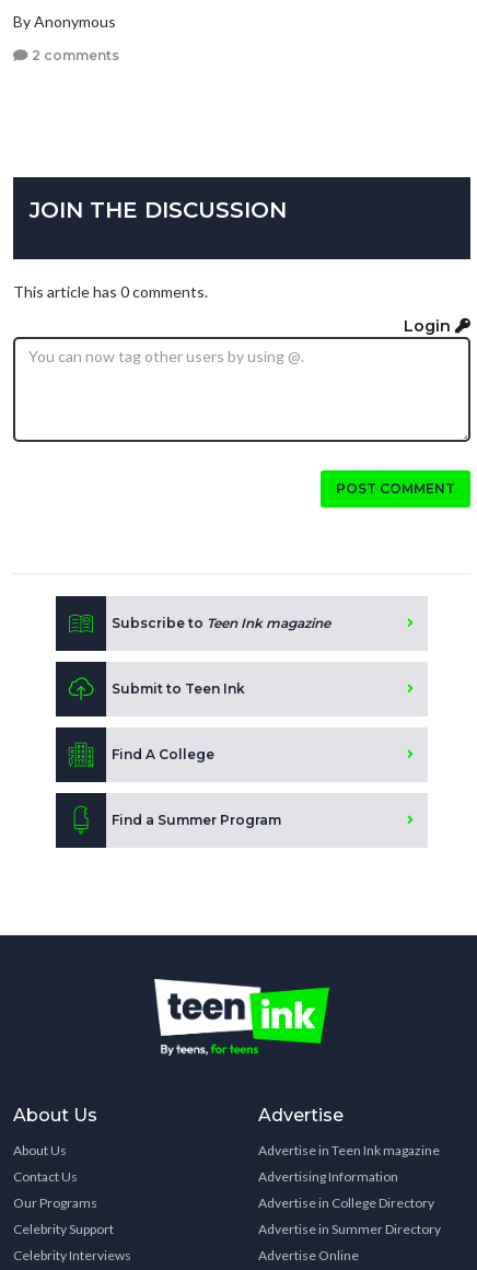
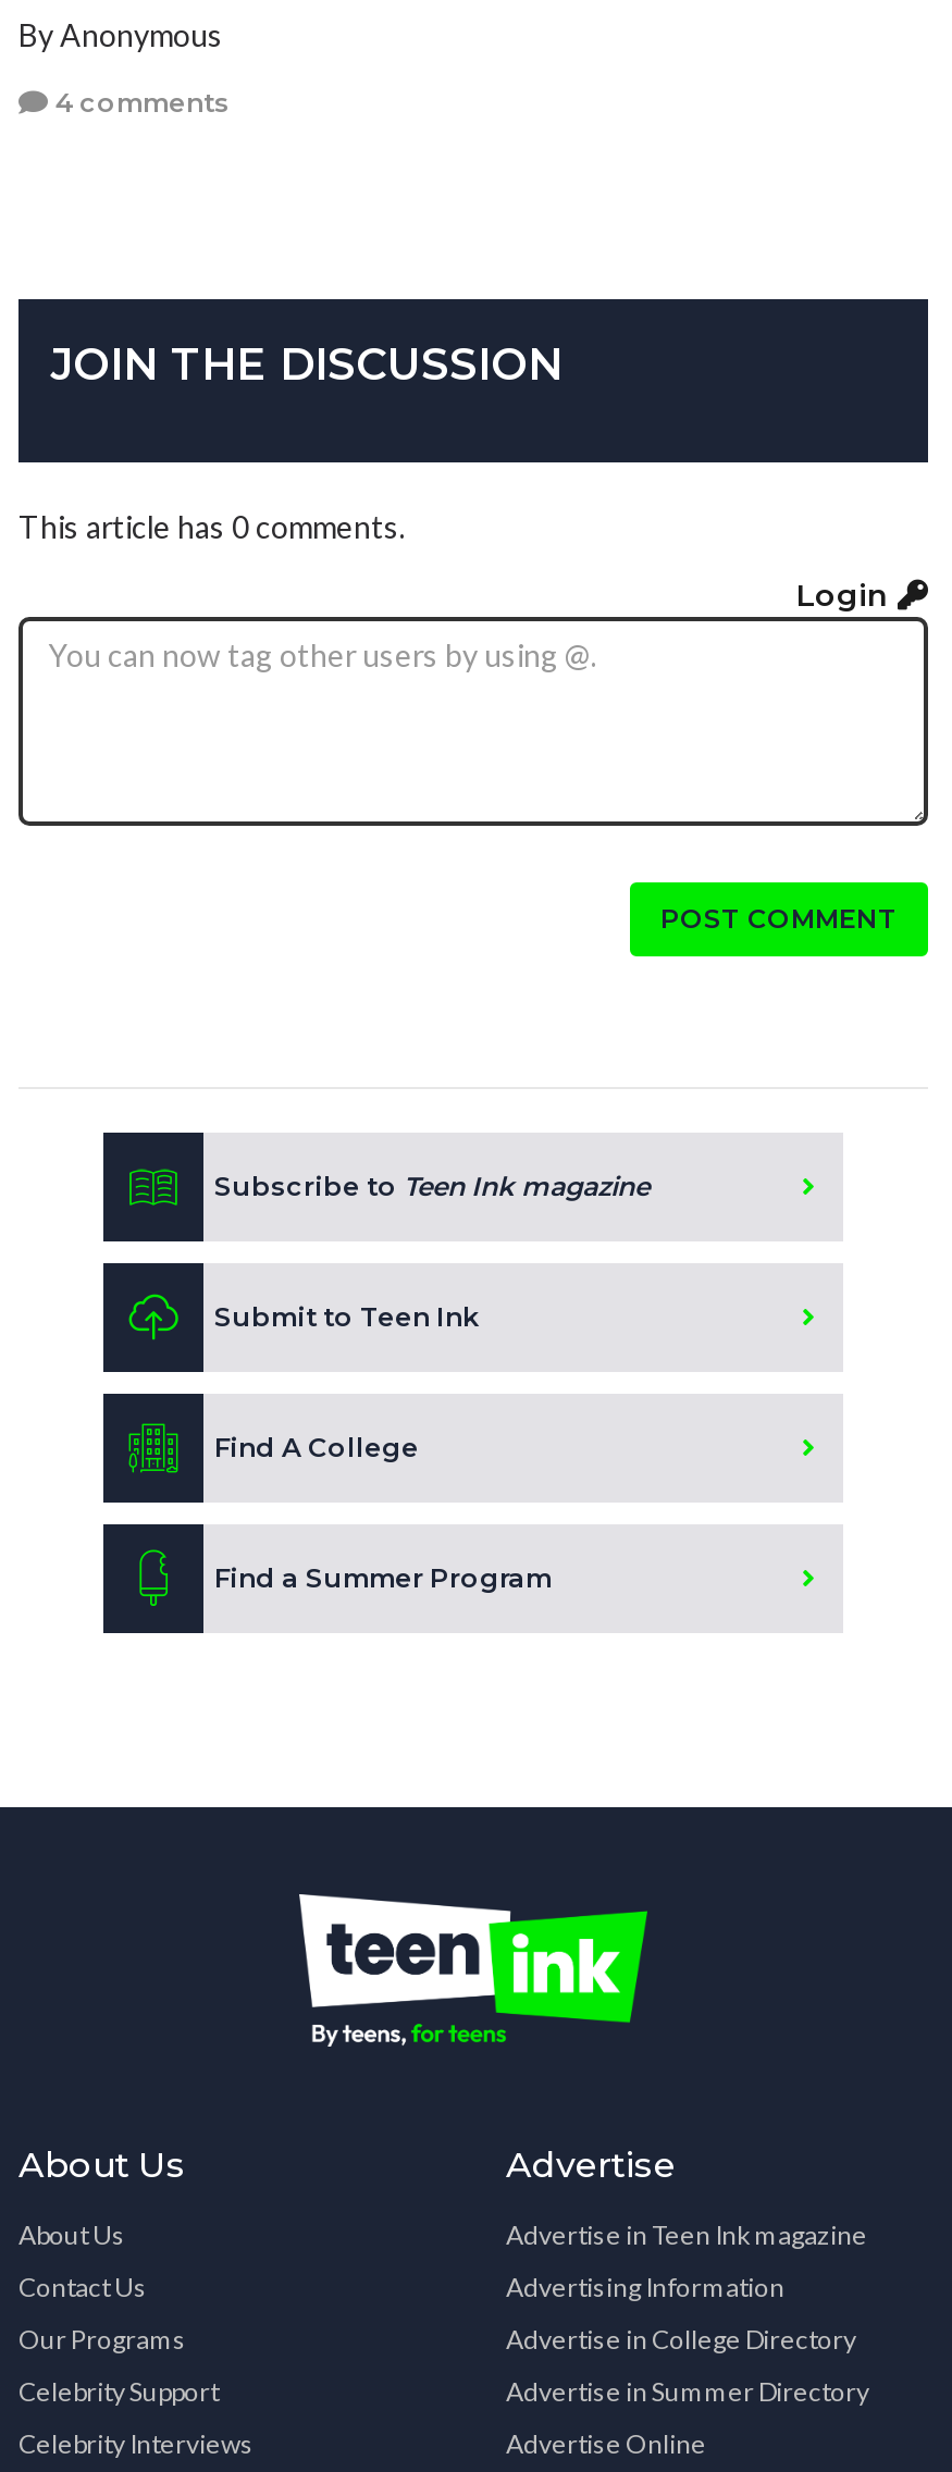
[28,48,119,64] 2 comments -> [49,87,230,120] 4 comments

